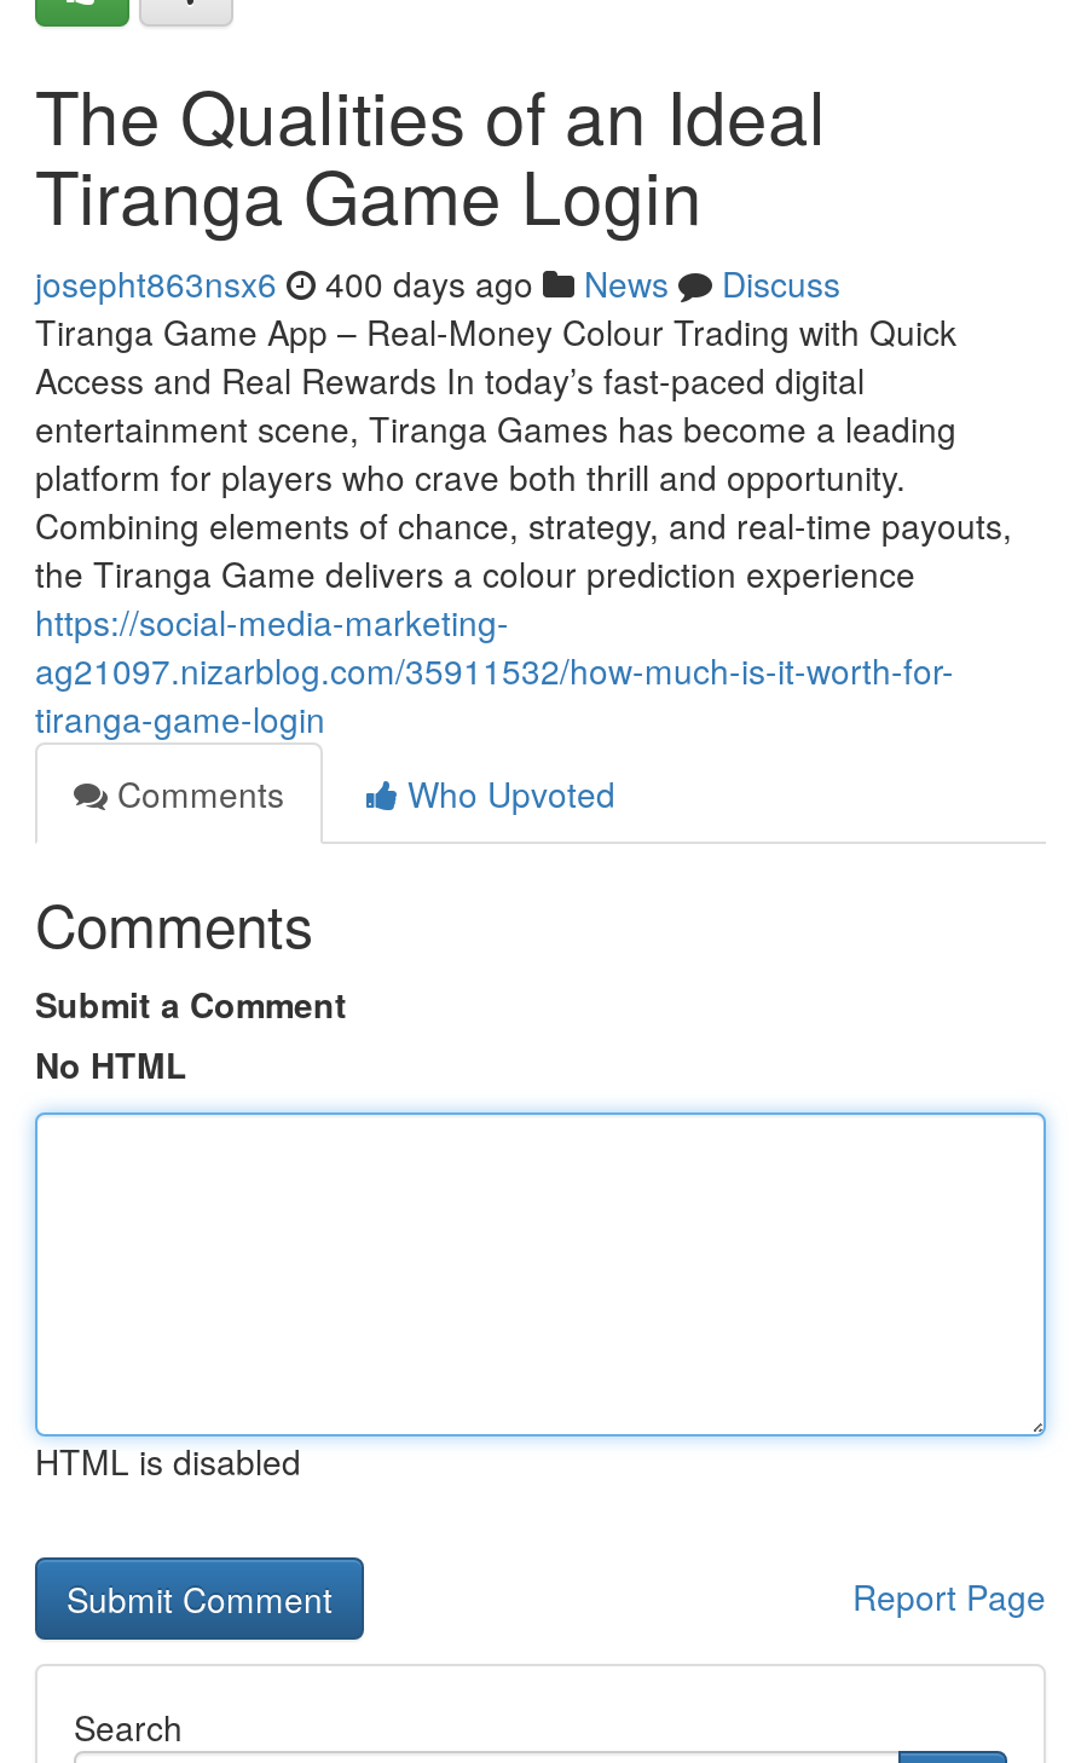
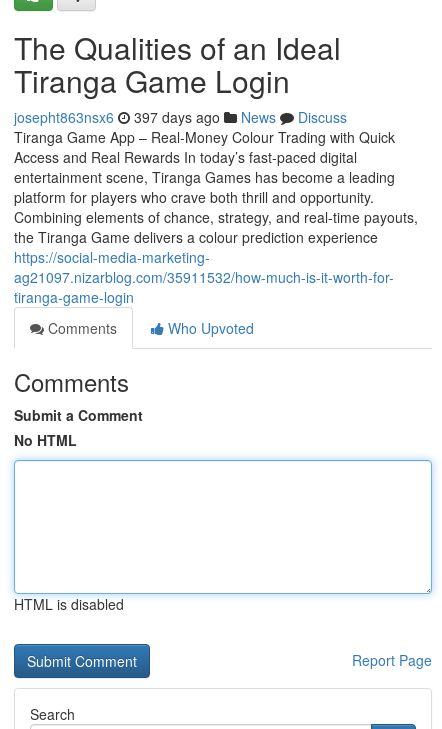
[35,259,840,307] josepht863nsx6 400 days ago News Discuss -> [14,107,347,127] josepht863nsx6 397 days ago News Discuss

